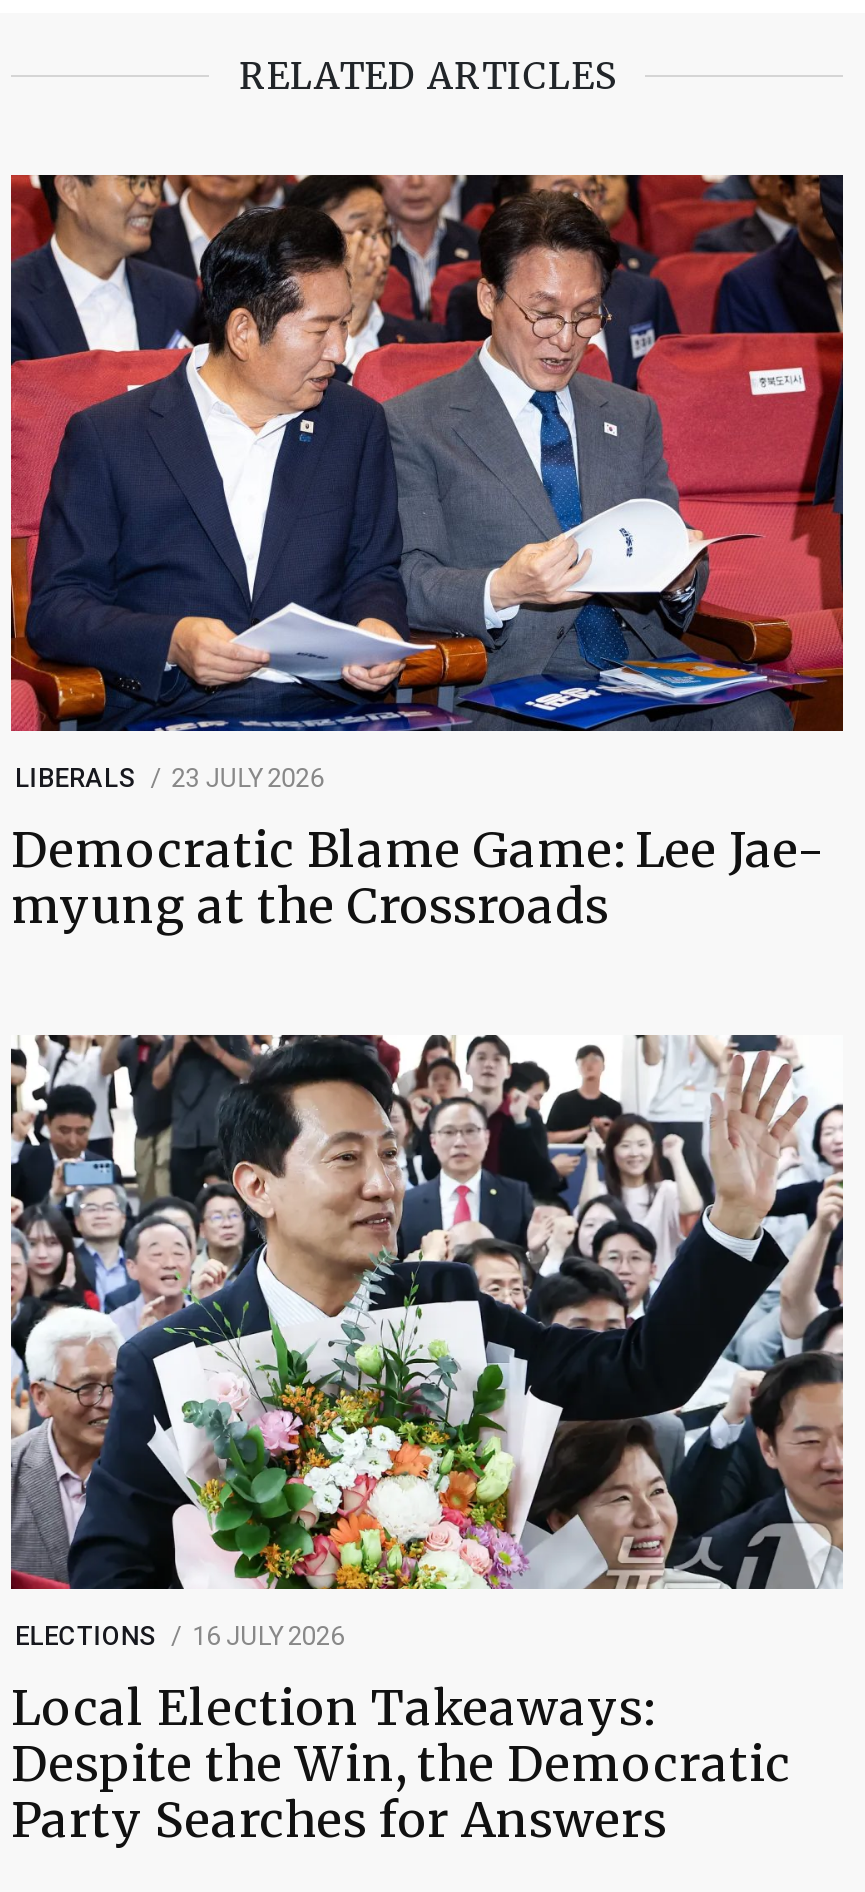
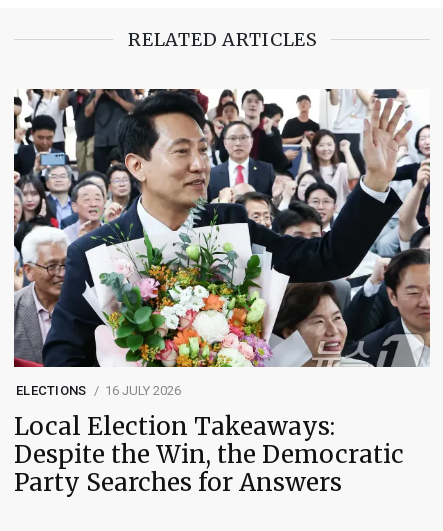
[9,173,845,936] [image] | LIBERALS | 23 JULY 2026 | Democratic Blame Game: Lee Jae- | myung at the Crossroads -> none

